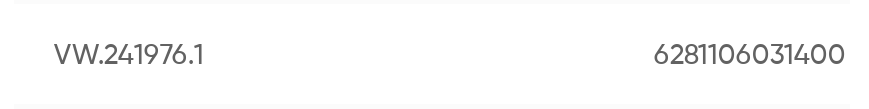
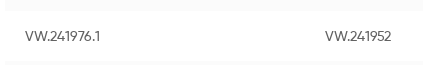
[654,36,846,70] 6281106031400 -> [325,27,391,44] VW.241952

